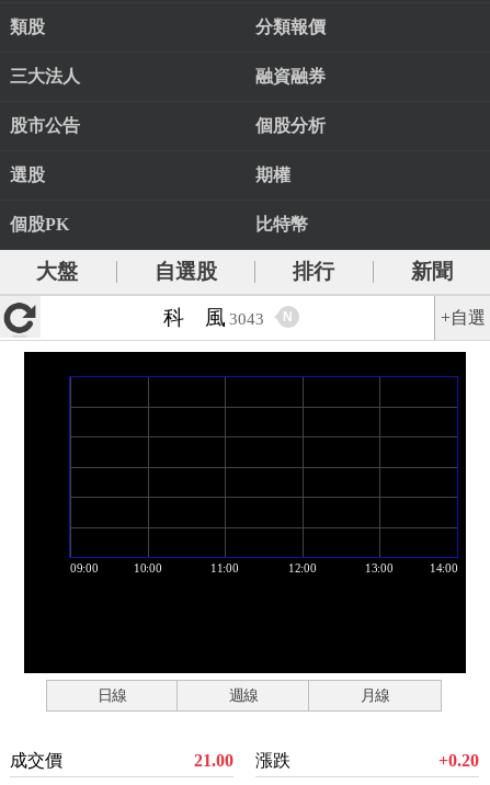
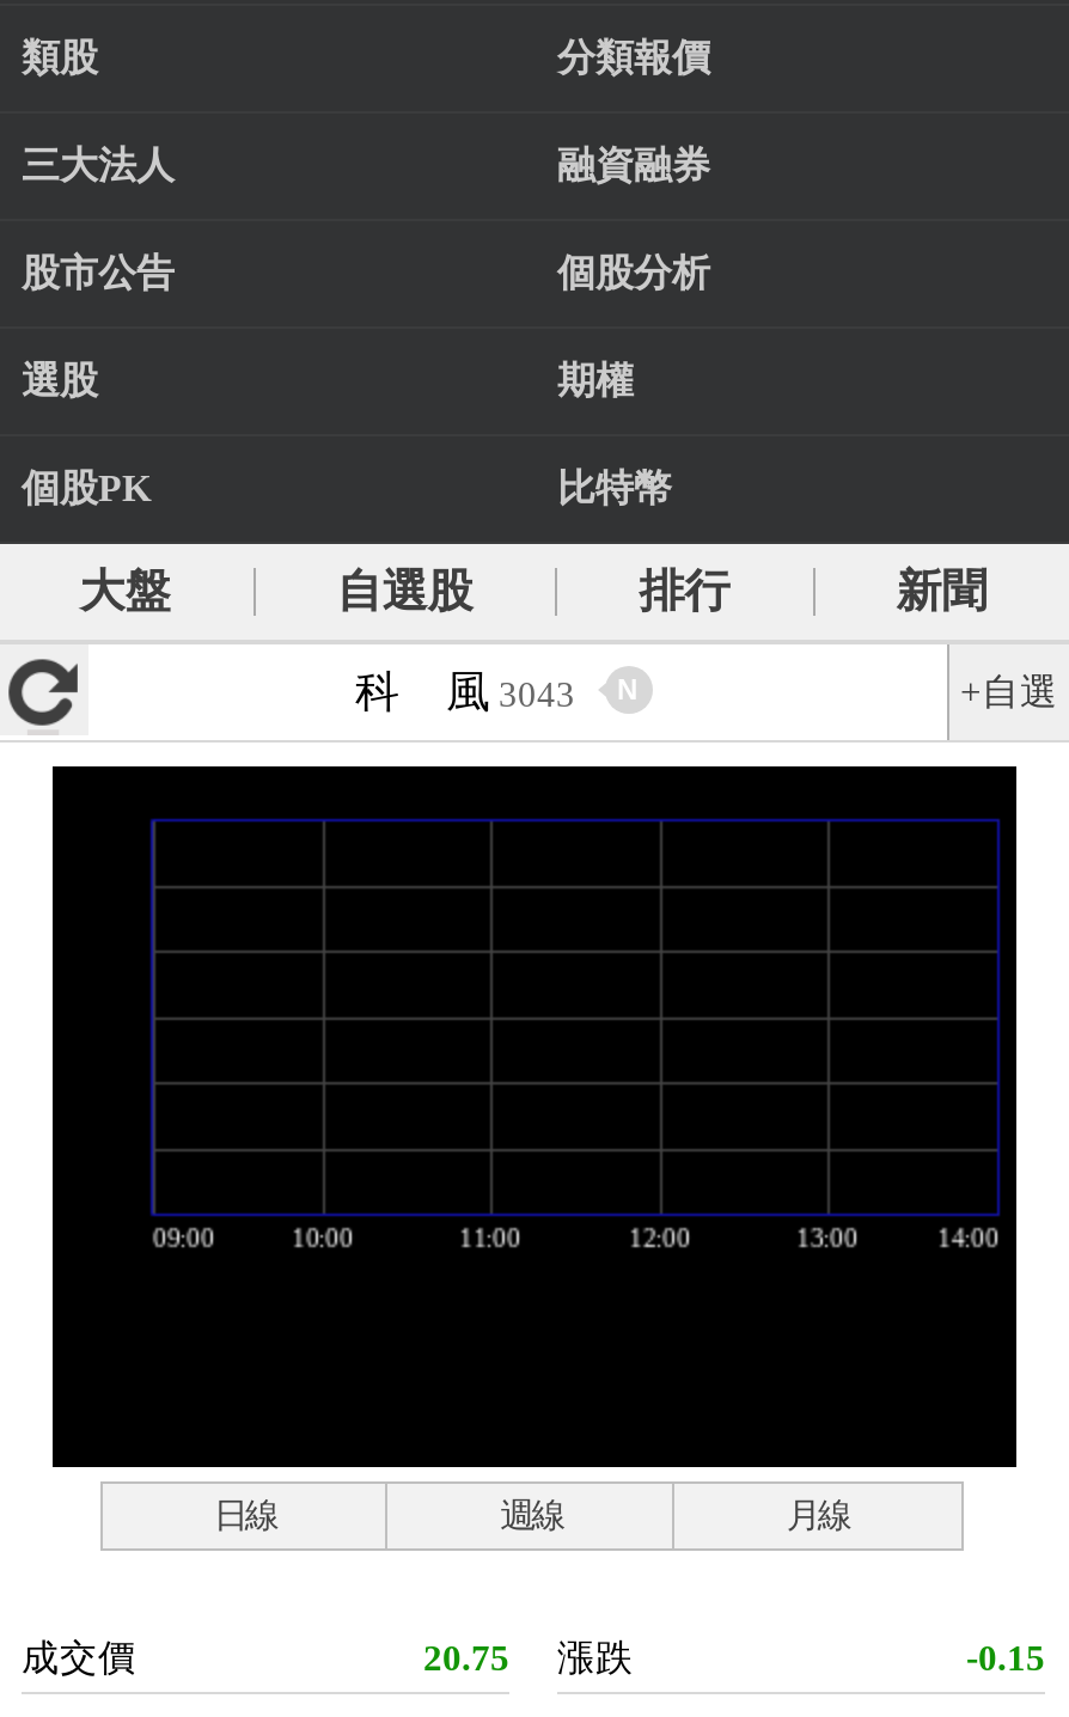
[194,751,290,770] 21.00 漲跌 -> [423,1637,634,1678] 20.75 漲跌
[438,751,479,770] +0.20 -> [966,1637,1045,1678] -0.15

